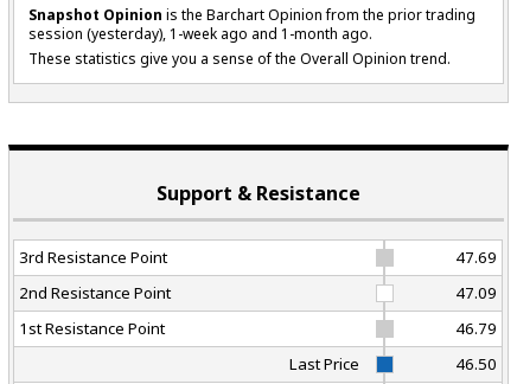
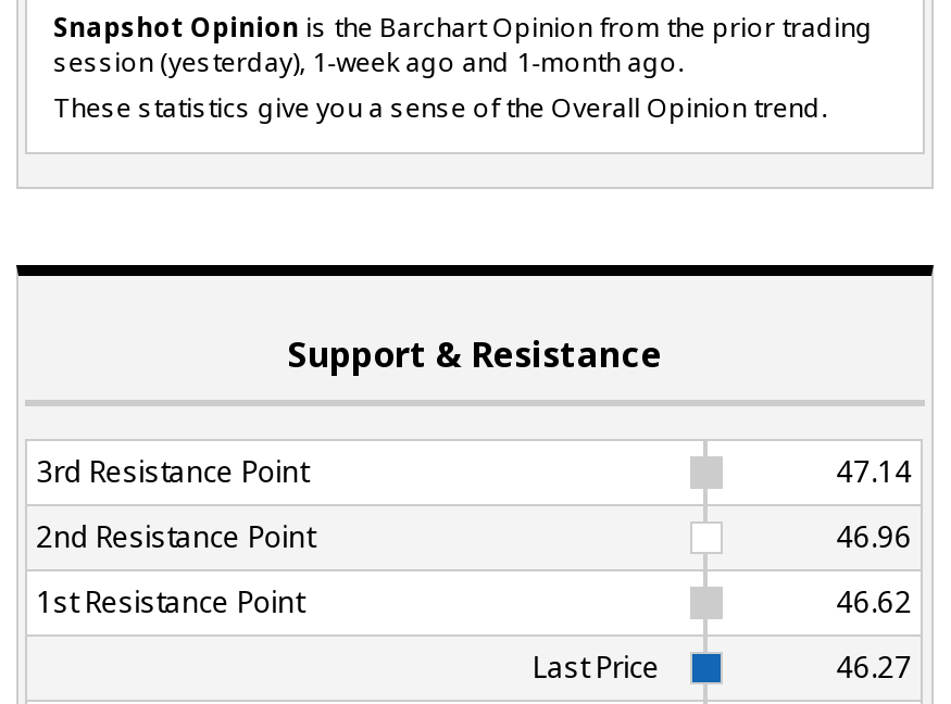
[455,246,497,268] 47.69 -> [836,452,912,491] 47.14
[455,282,497,303] 47.09 -> [836,517,912,556] 46.96
[455,317,497,339] 46.79 -> [836,582,912,621] 46.62
[455,353,497,374] 46.50 -> [836,647,912,686] 46.27

